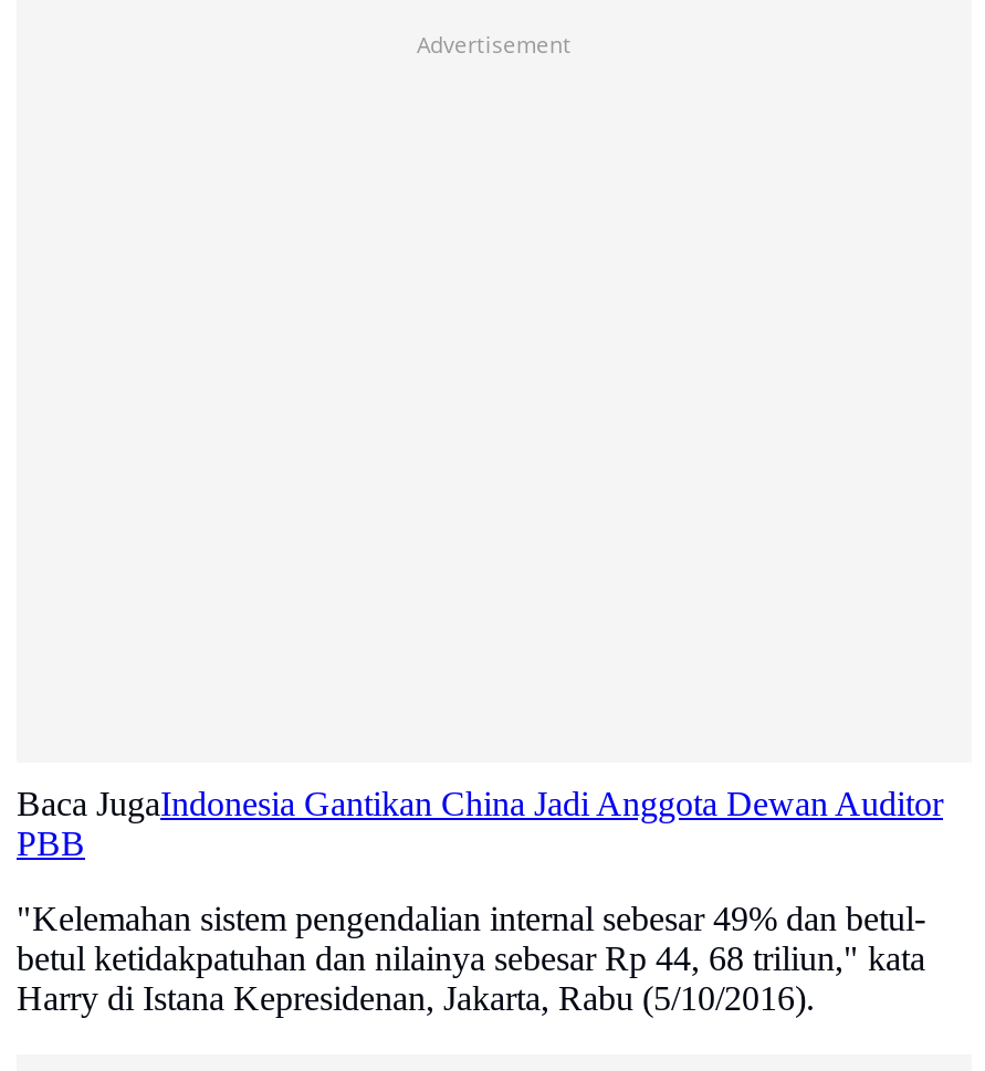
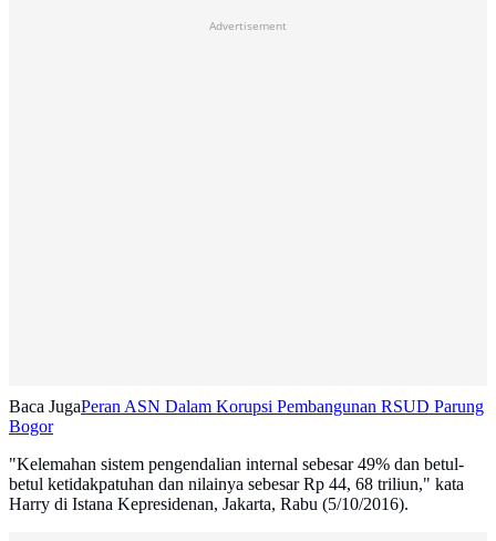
[17,786,943,863] Baca JugaIndonesia Gantikan China Jadi Anggota Dewan Auditor | PBB -> [9,397,484,436] Baca JugaPeran ASN Dalam Korupsi Pembangunan RSUD Parung | Bogor

